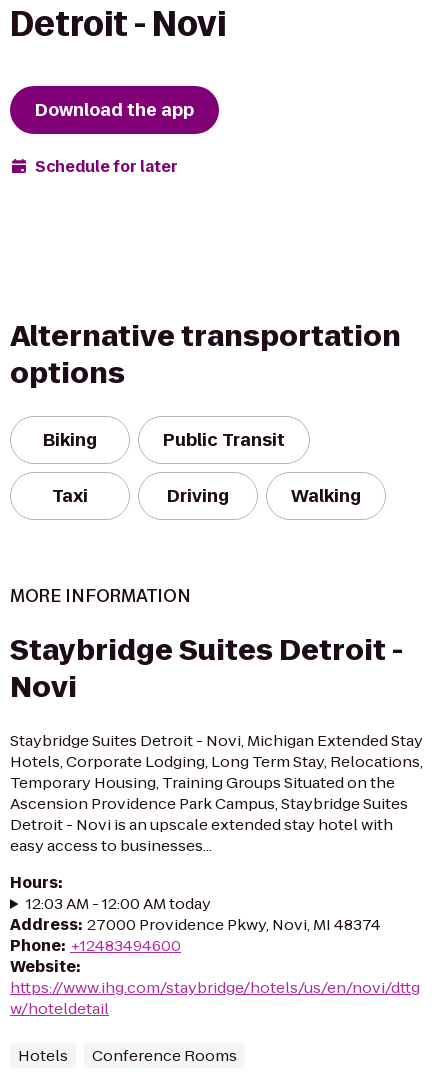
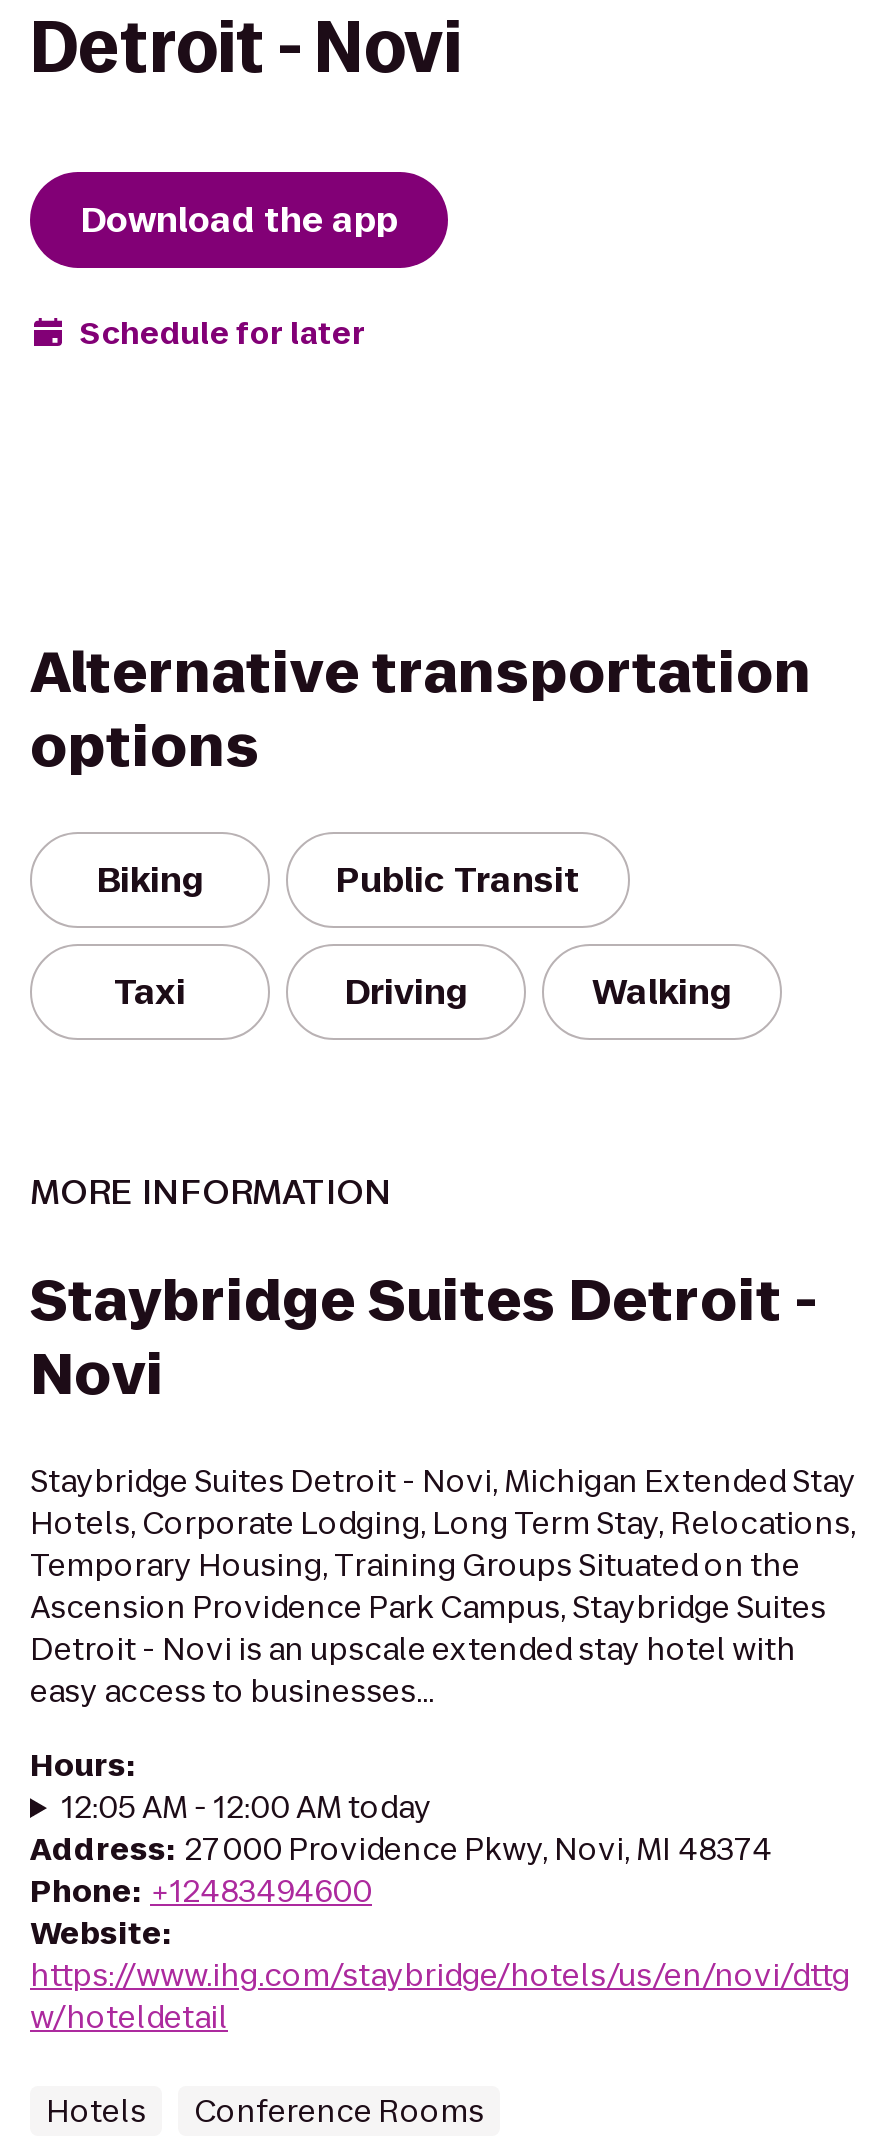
[26,893,211,914] 12:03 AM - 12:00 AM today -> [62,1786,432,1828] 12:05 AM - 12:00 AM today

